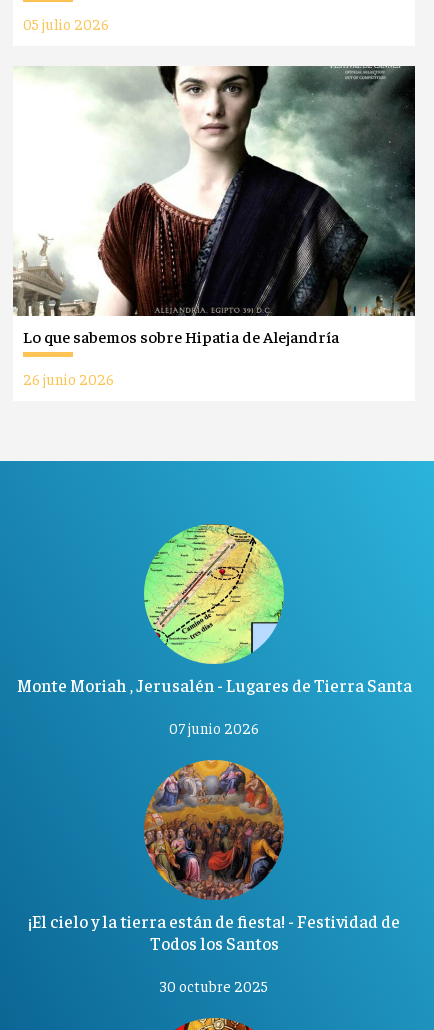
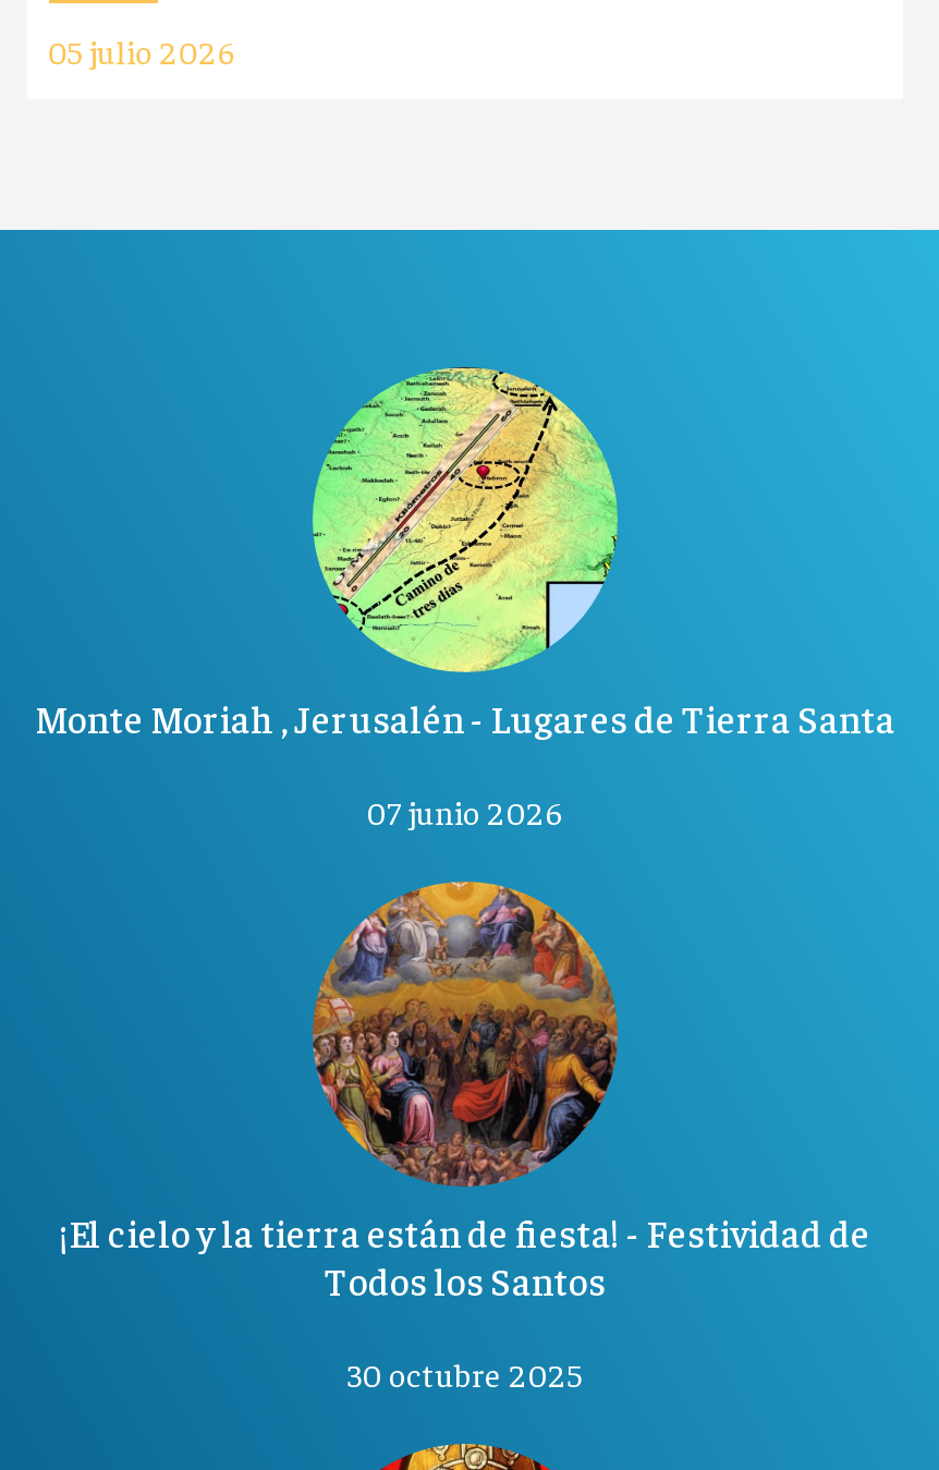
[12,65,416,388] [image] | Lo que sabemos sobre Hipatia de Alejandría | 26 junio 2026 -> none

